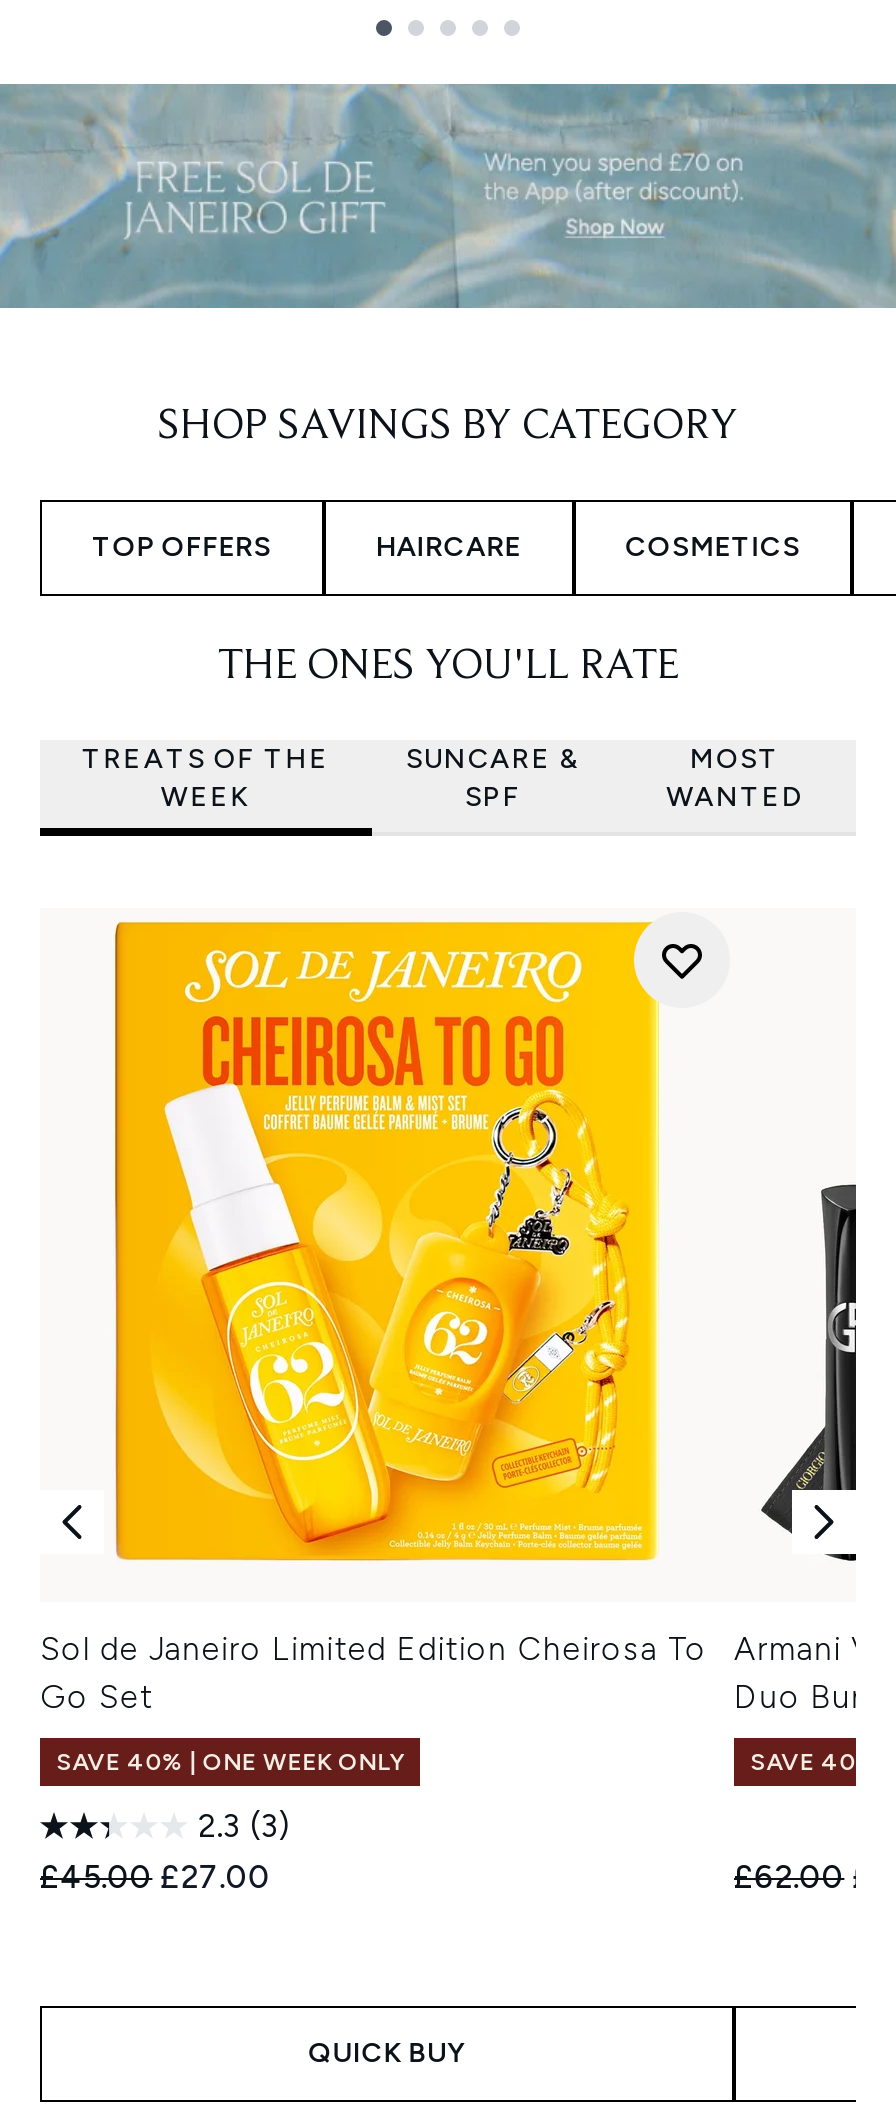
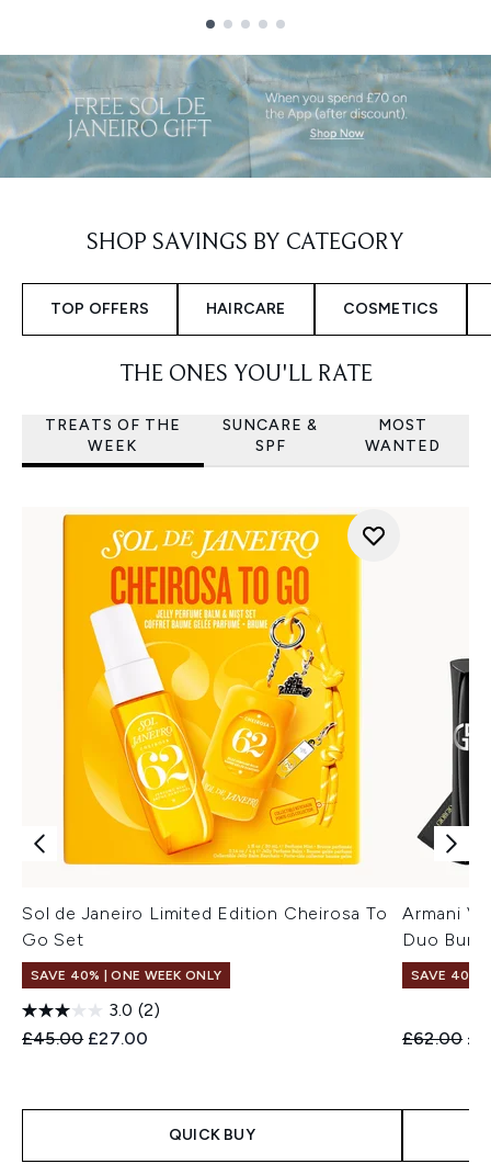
[198,1806,290,1844] 2.3 (3) -> [109,1000,160,1020] 3.0 (2)

